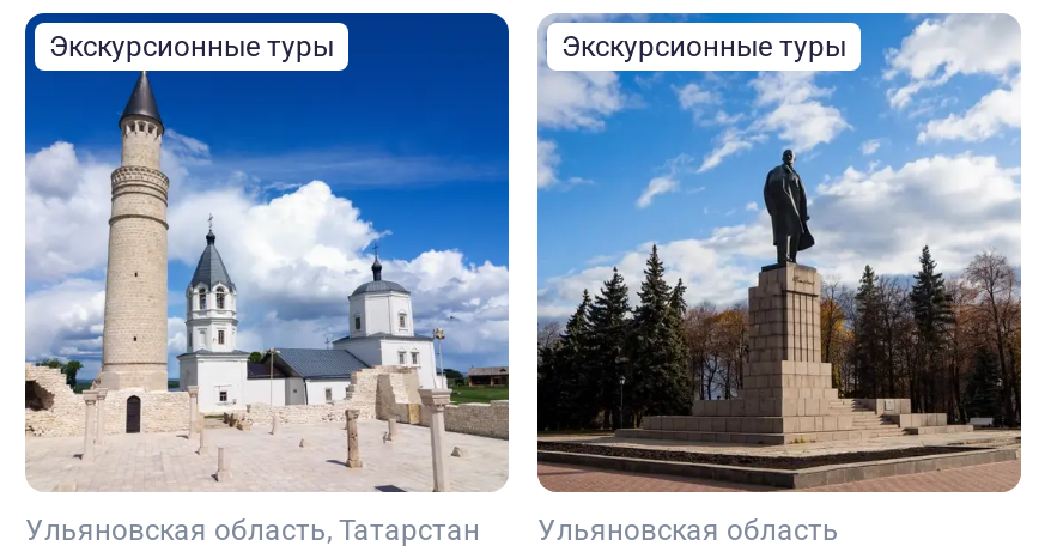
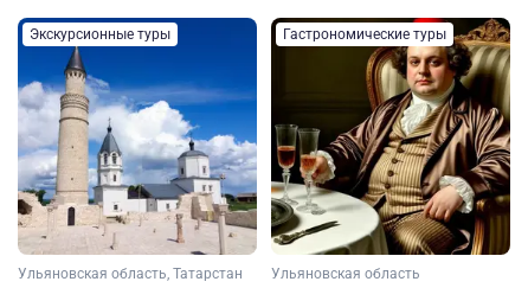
[535,11,1021,495] [image] | Экскурсионные туры -> [270,17,511,256] [image] | Гастрономические туры

